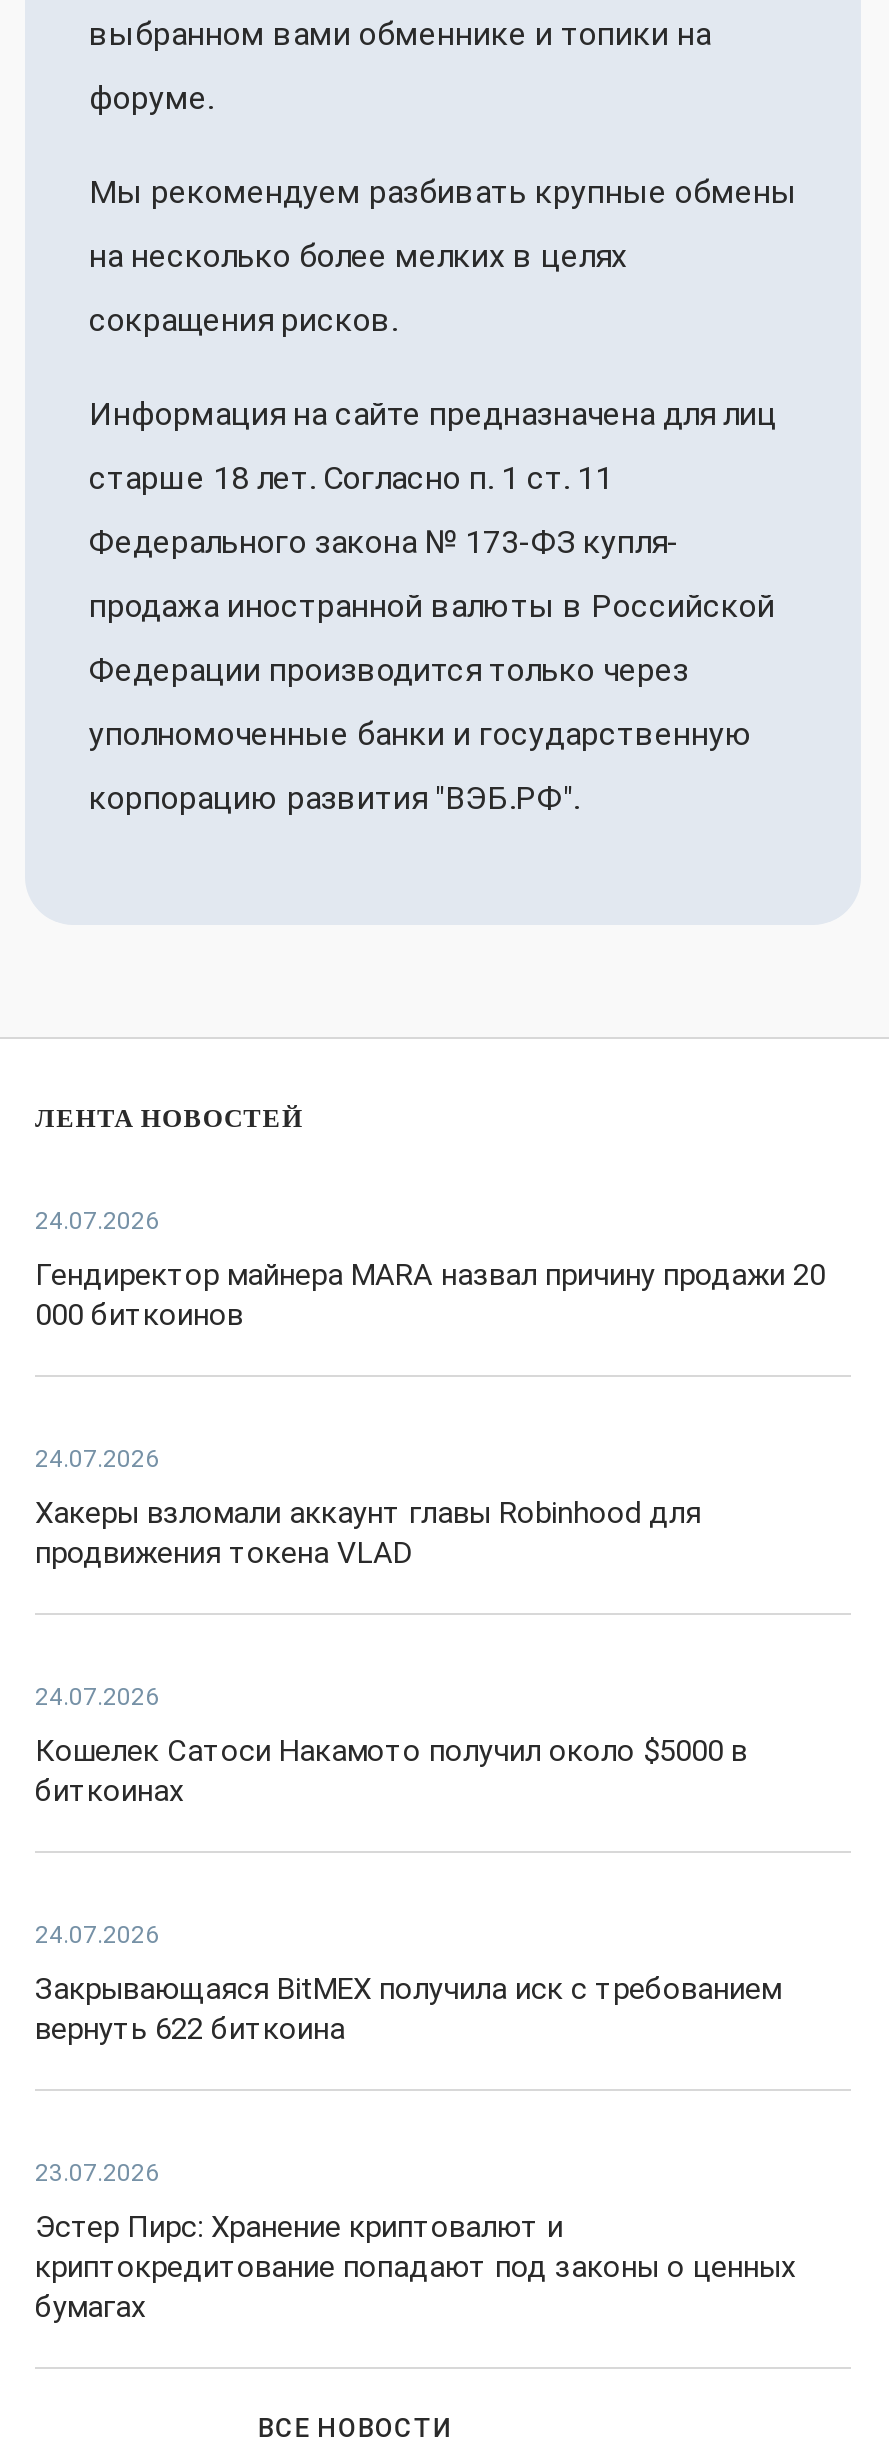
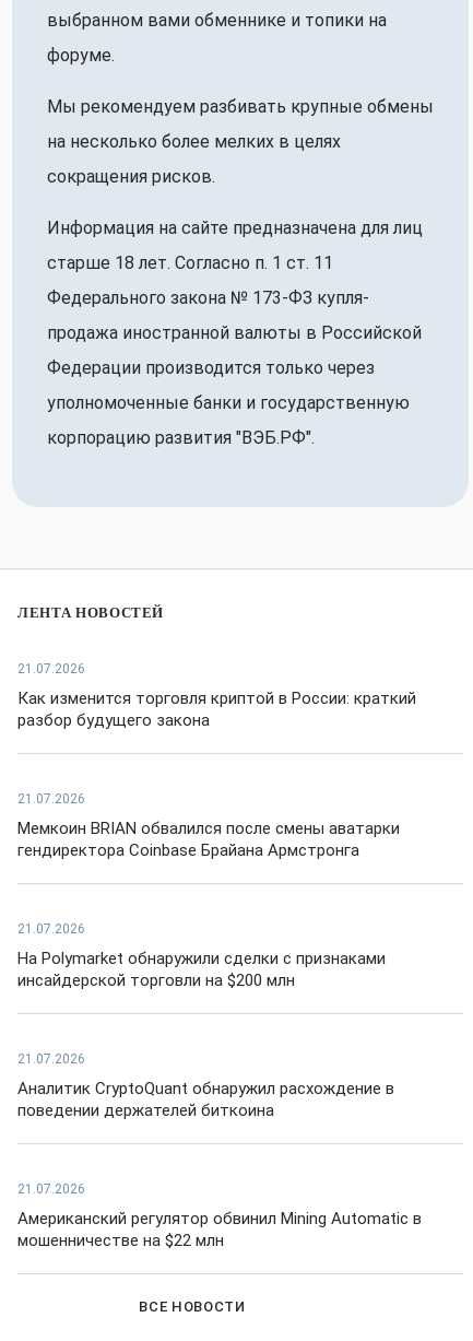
[35,1207,159,1235] 24.07.2026 -> [17,661,85,676] 21.07.2026
[35,1257,825,1333] Гендиректор майнера MARA назвал причину продажи 20 | 000 биткоинов -> [17,688,416,730] Как изменится торговля криптой в России: краткий | разбор будущего закона
[35,1445,159,1473] 24.07.2026 -> [17,791,85,806] 21.07.2026
[35,1495,701,1571] Хакеры взломали аккаунт главы Robinhood для | продвижения токена VLAD -> [17,818,400,860] Мемкоин BRIAN обвалился после смены аватарки | гендиректора Coinbase Брайана Армстронга
[35,1683,159,1711] 24.07.2026 -> [17,921,85,936] 21.07.2026
[35,1733,747,1809] Кошелек Сатоси Накамото получил около $5000 в | биткоинах -> [17,948,386,990] На Polymarket обнаружили сделки с признаками | инсайдерской торговли на $200 млн
[35,1921,159,1949] 24.07.2026 -> [17,1051,85,1066] 21.07.2026
[35,1971,781,2047] Закрывающаяся BitMEX получила иск с требованием | вернуть 622 биткоина -> [17,1078,394,1120] Аналитик CryptoQuant обнаружил расхождение в | поведении держателей биткоина
[35,2159,159,2187] 23.07.2026 -> [17,1181,85,1197] 21.07.2026
[35,2209,795,2325] Эстер Пирс: Хранение криптовалют и | криптокредитование попадают под законы о ценных | бумагах -> [17,1209,422,1250] Американский регулятор обвинил Mining Automatic в | мошенничестве на $22 млн

